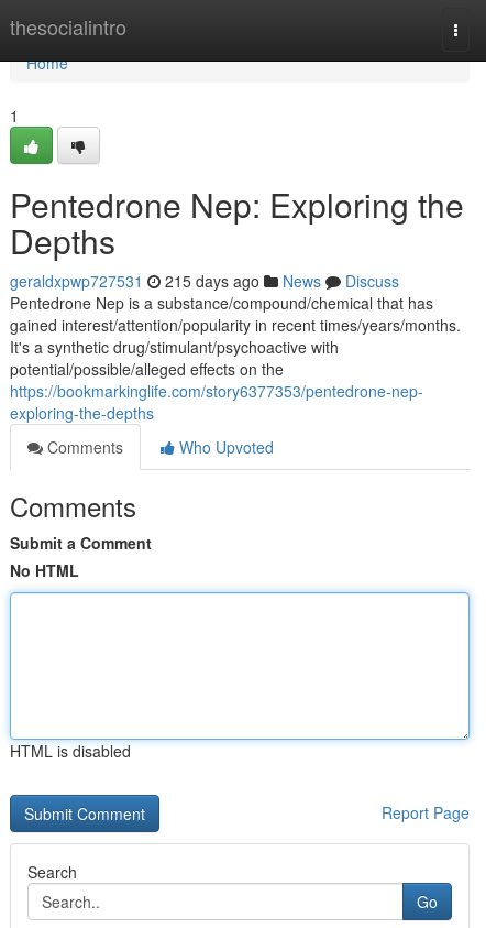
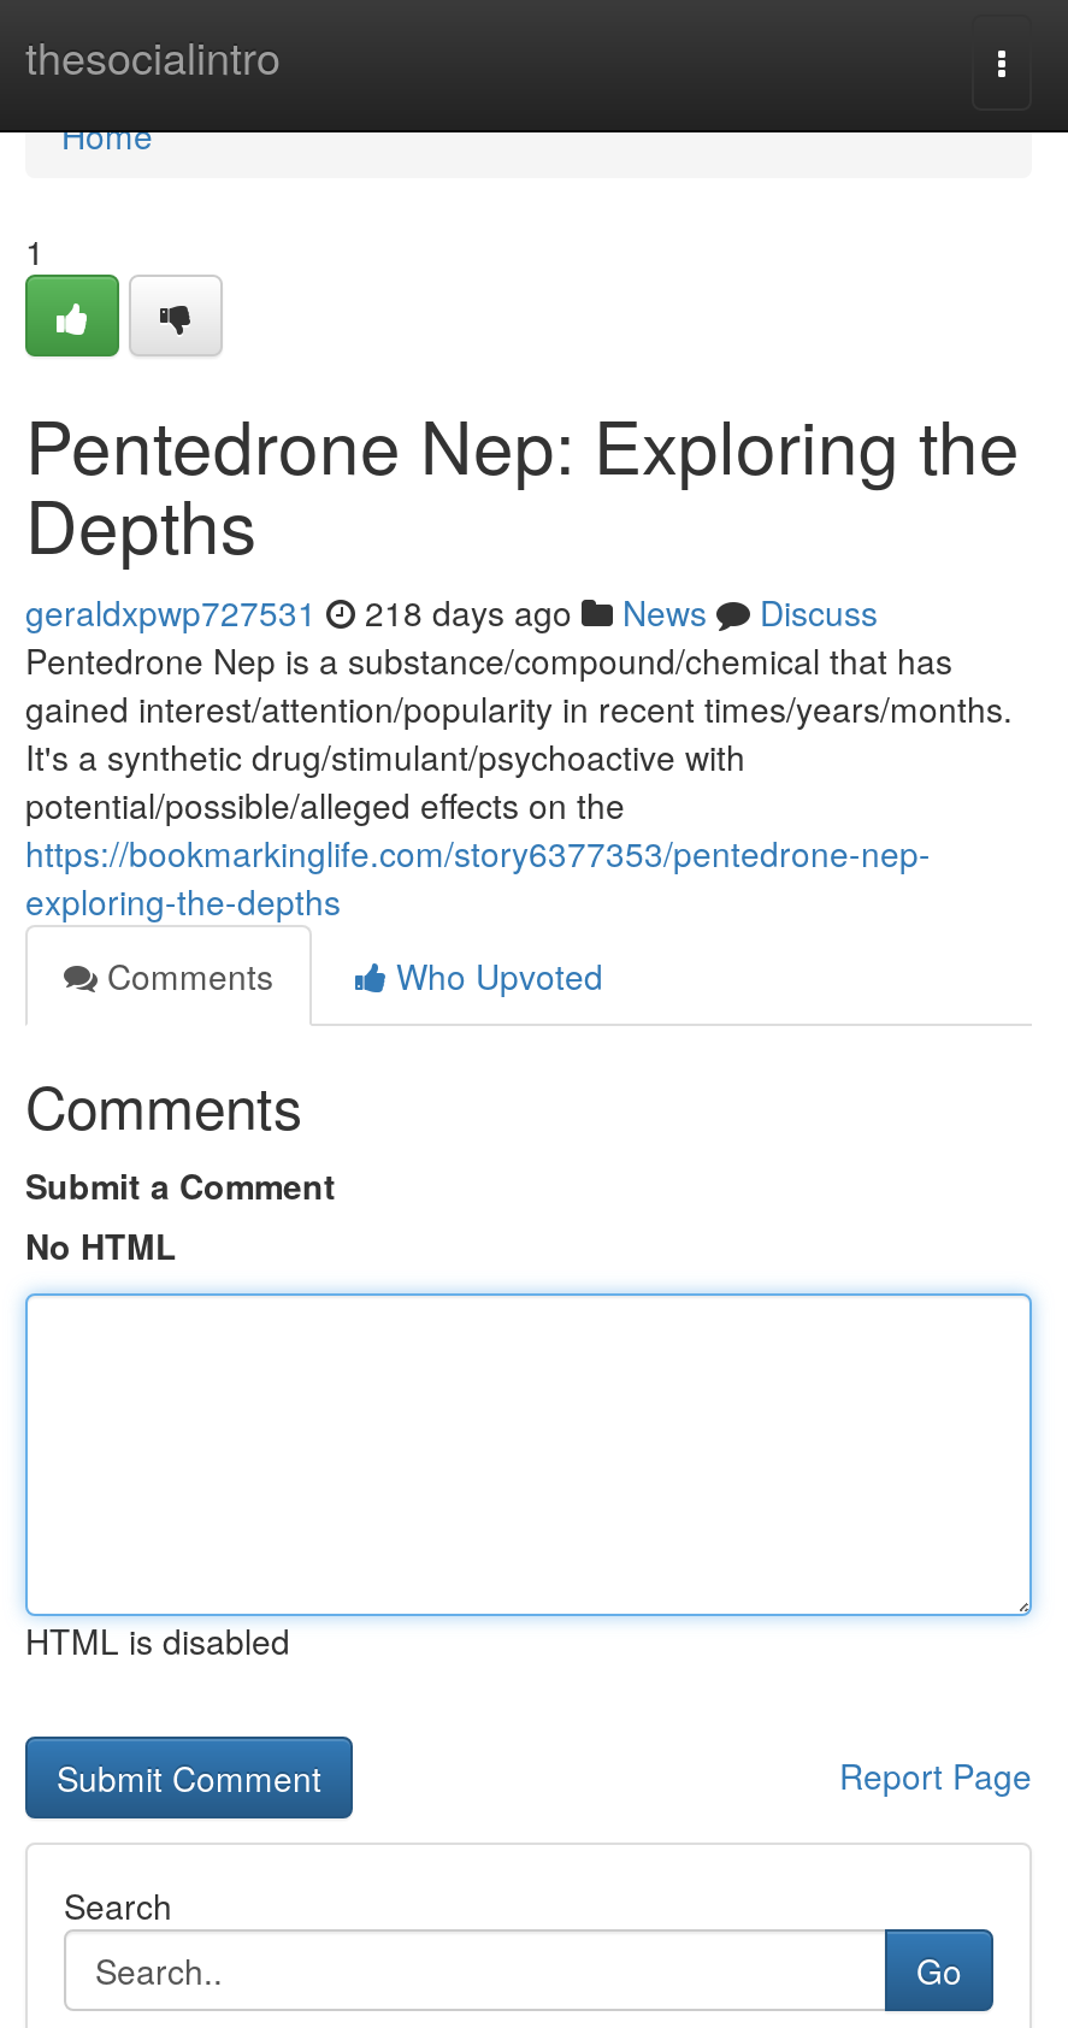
[10,270,399,292] geraldxpwp727531 215 days ago News Discuss -> [25,588,878,636] geraldxpwp727531 218 days ago News Discuss

